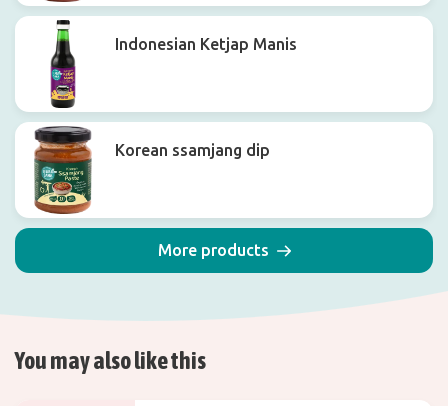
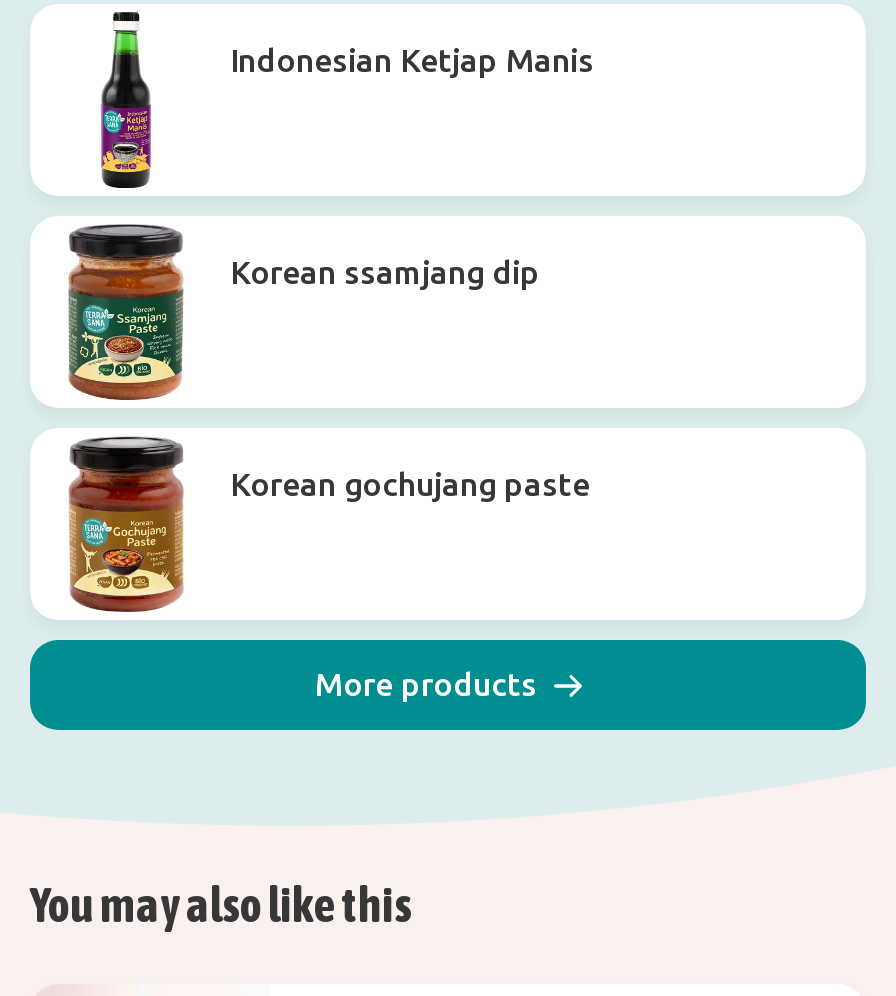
none -> [68,466,590,602] [image] | Korean gochujang paste

